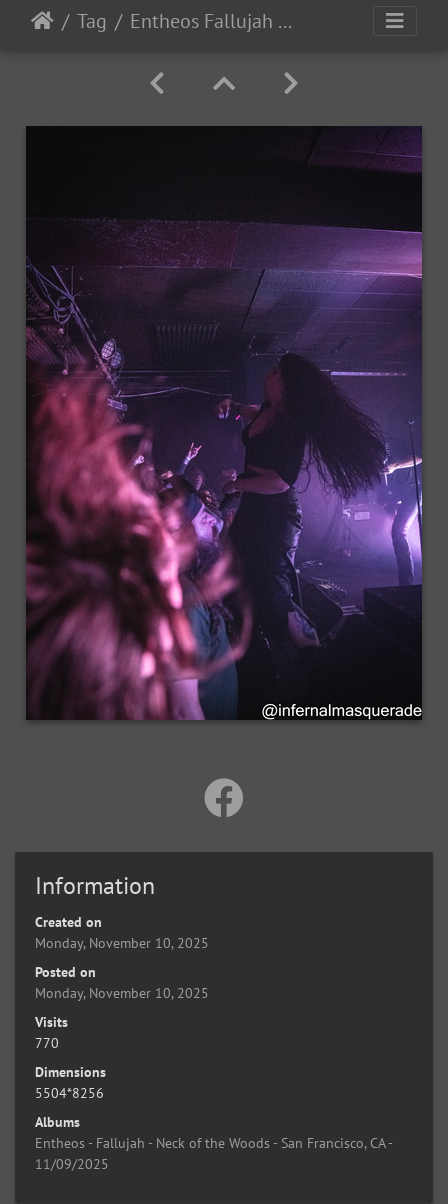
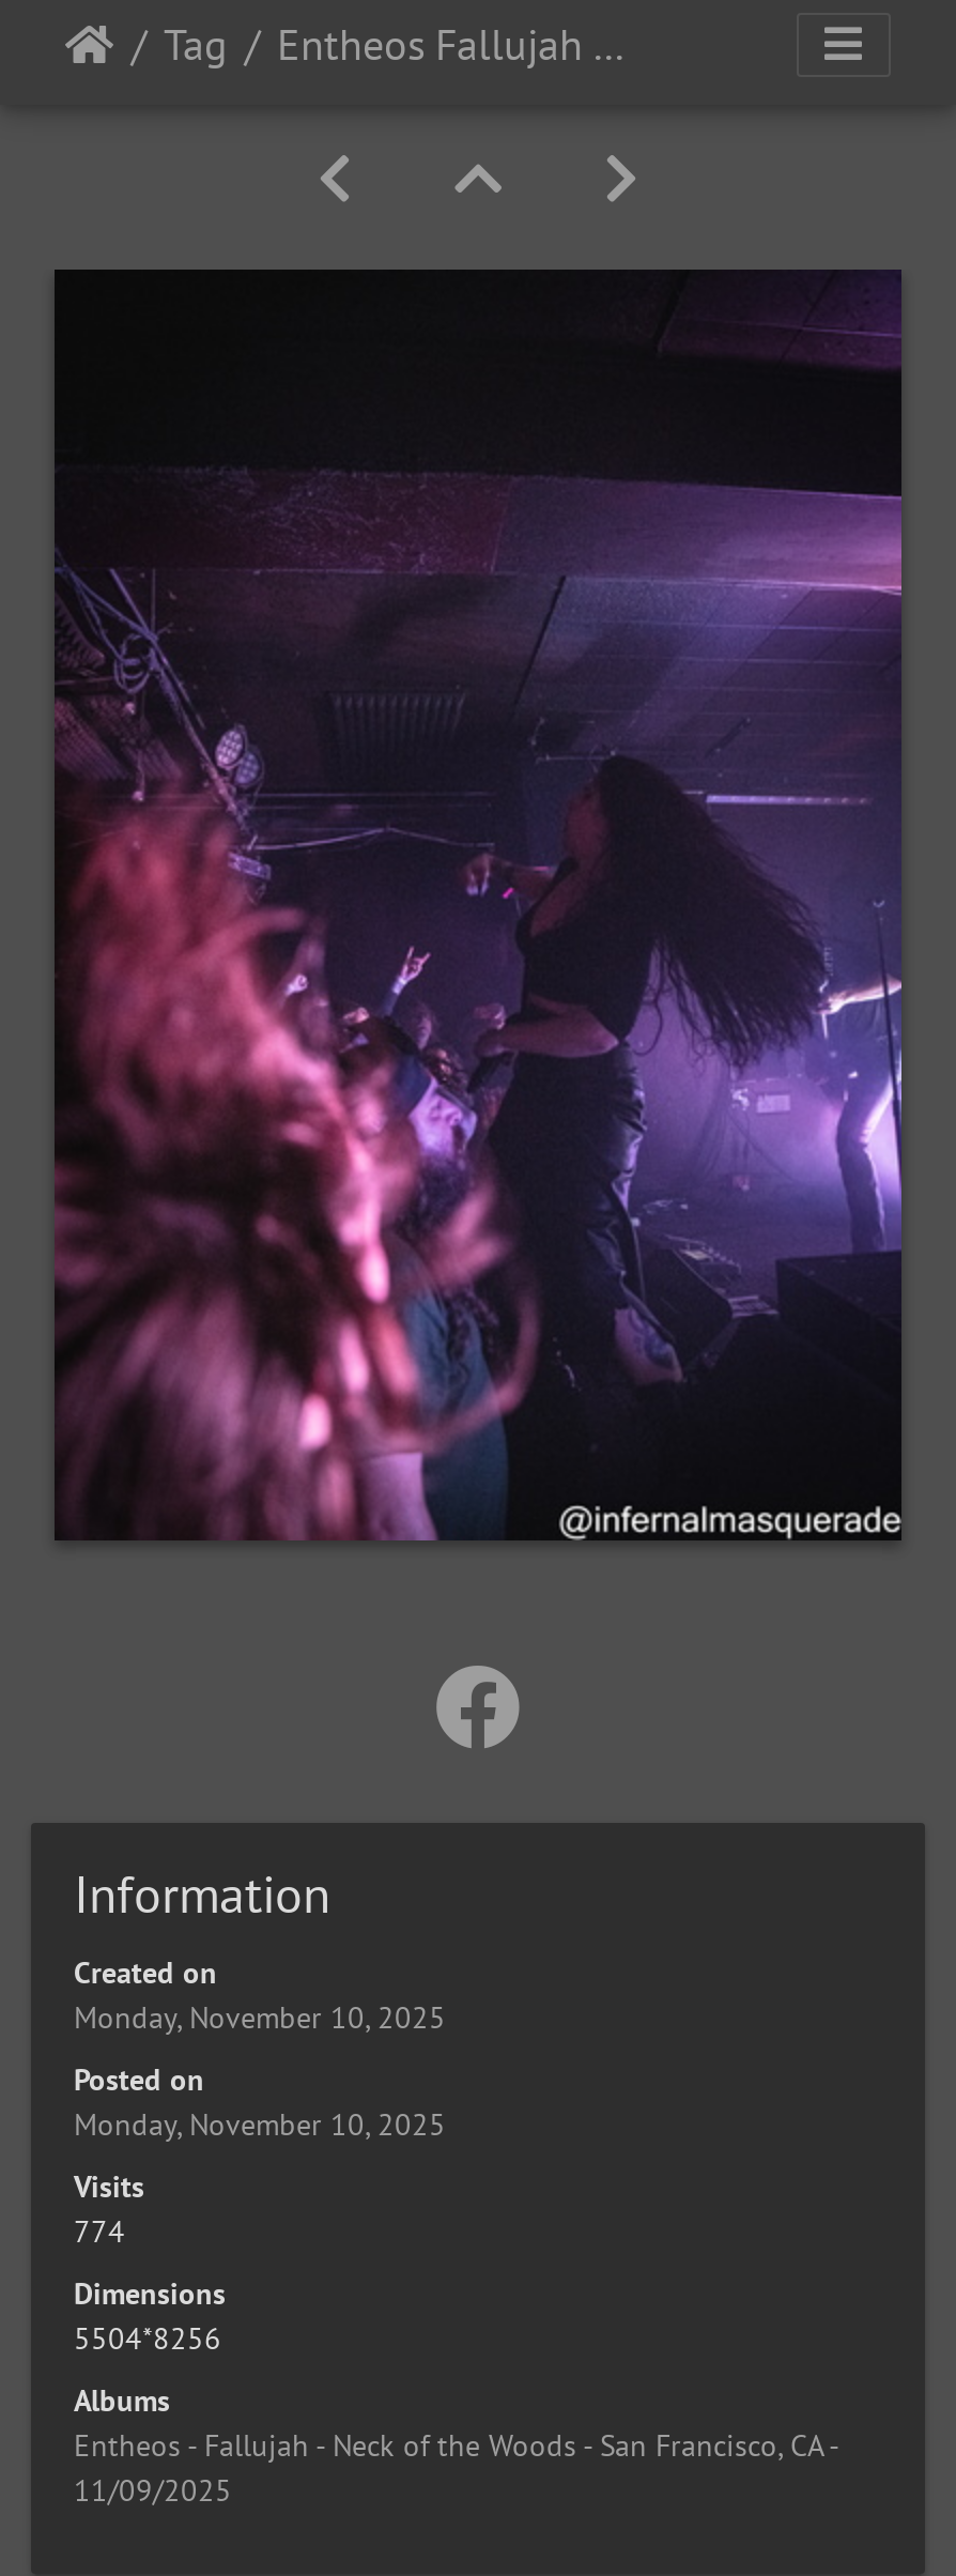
[35,1034,59,1052] 770 -> [74,2212,125,2251] 774

